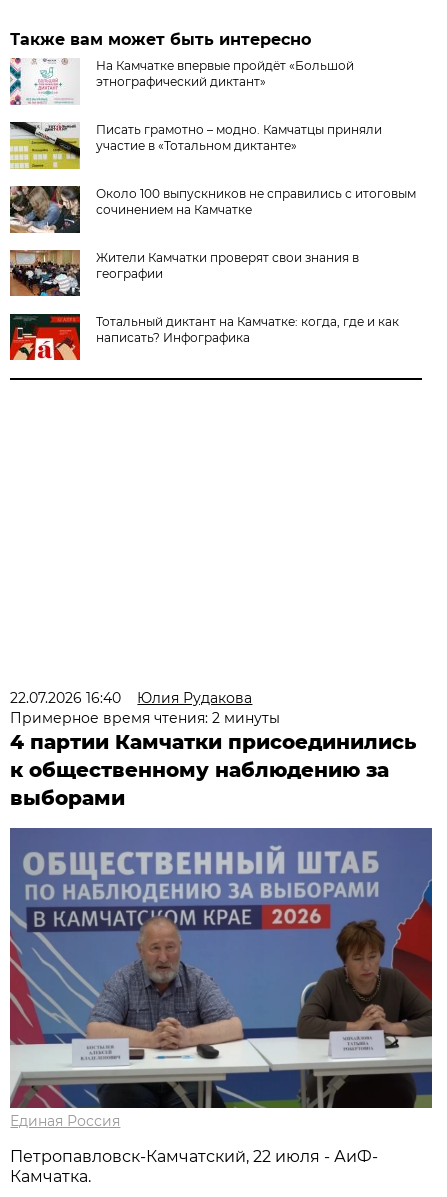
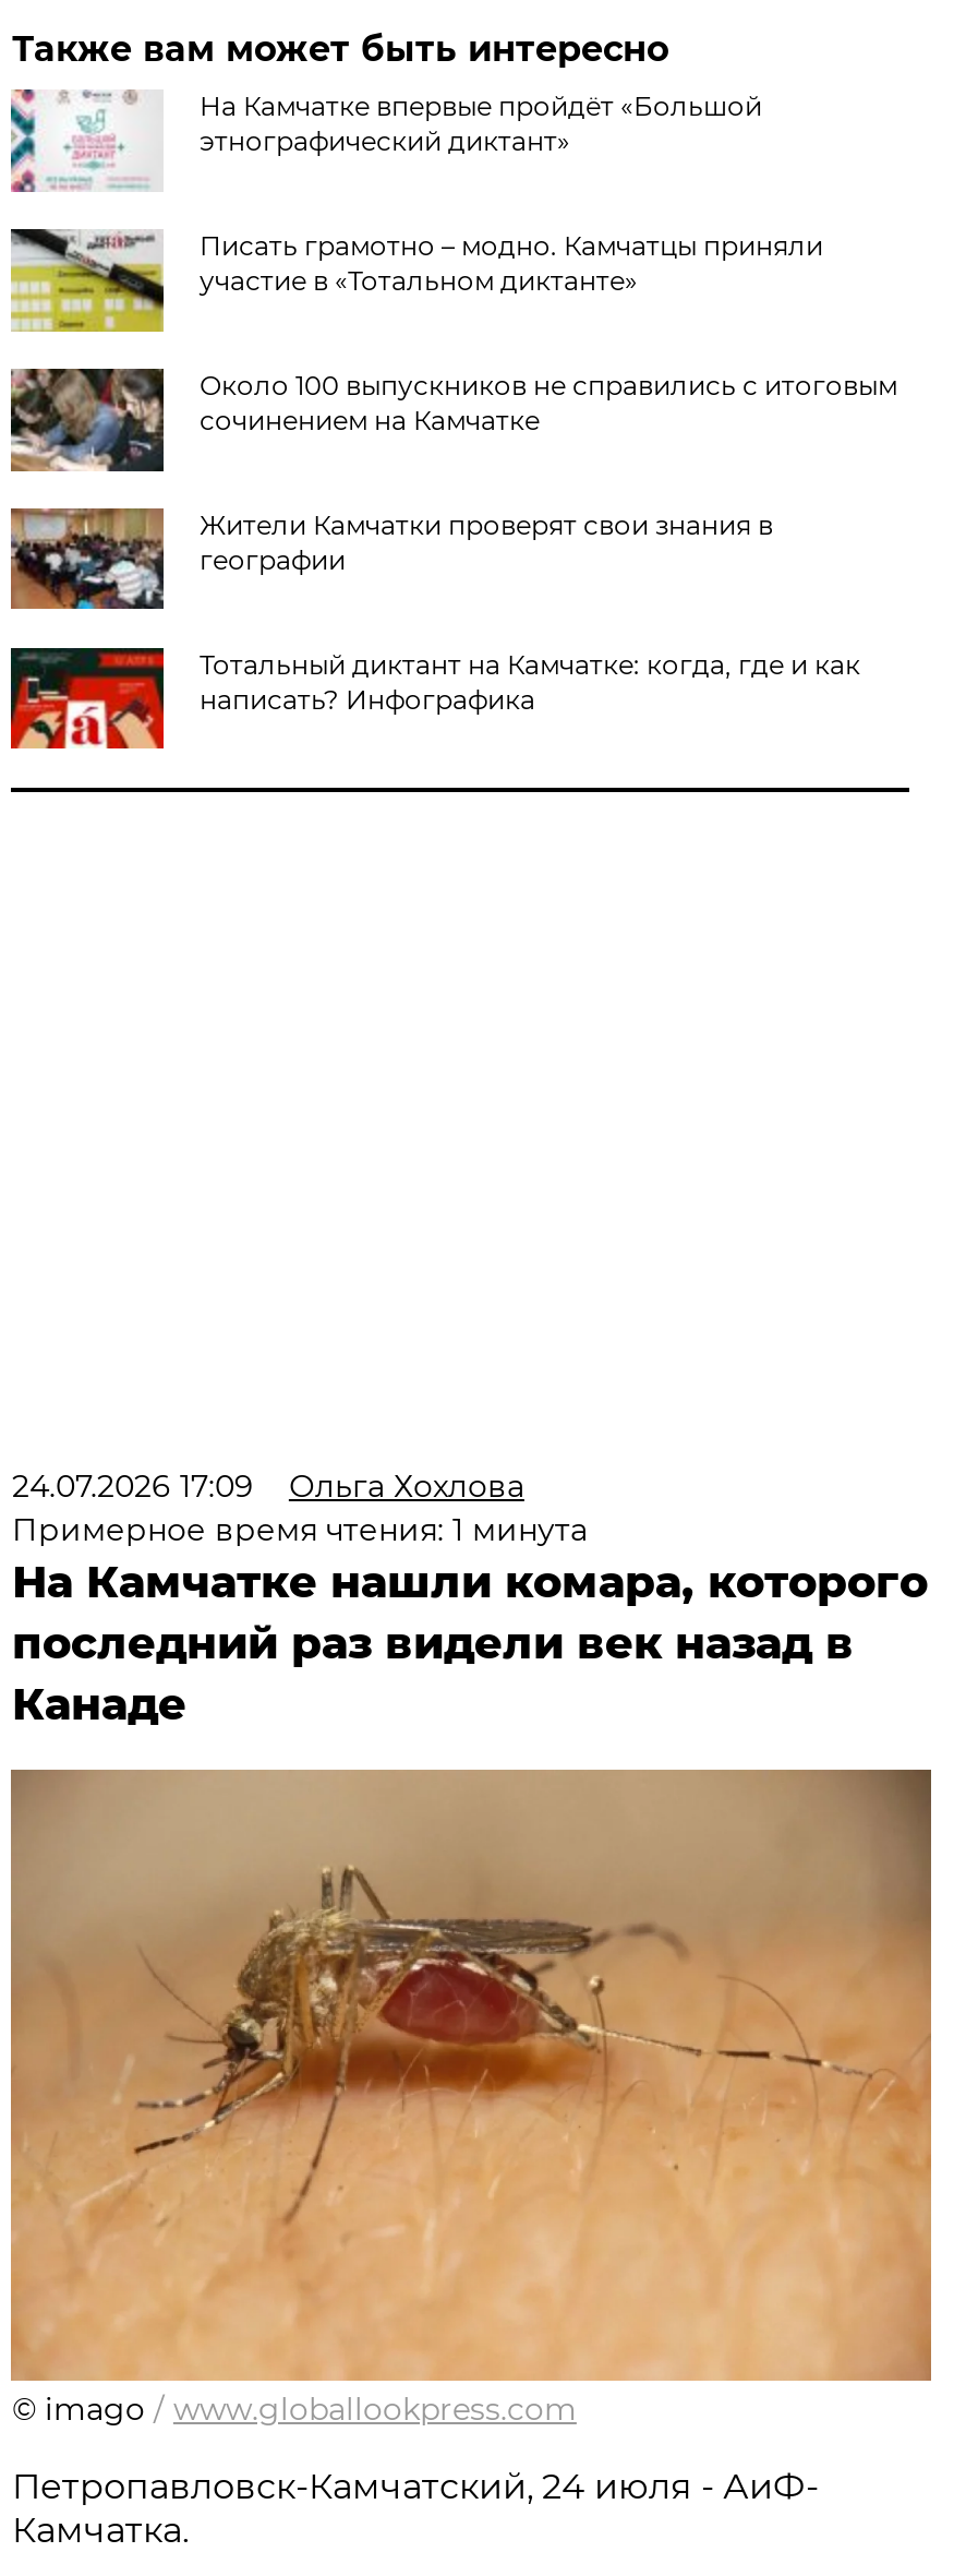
[10,689,416,810] 22.07.2026 16:40 | Юлия Рудакова | Примерное время чтения: 2 минуты | 4 партии Камчатки присоединились | к общественному наблюдению за | выборами -> [12,1467,928,1731] 24.07.2026 17:09 | Ольга Хохлова | Примерное время чтения: 1 минута | На Камчатке нашли комара, которого | последний раз видели век назад в | Канаде
[9,827,433,1130] [image] | Единая Россия -> [9,1768,933,2429] [image] | © imago / www.globallookpress.com
[10,1147,378,1166] Петропавловск-Камчатский, 22 июля - АиФ- -> [12,2466,819,2508] Петропавловск-Камчатский, 24 июля - АиФ-

